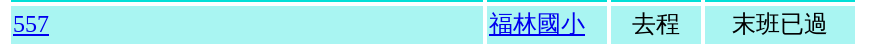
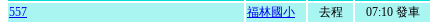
[732,10,828,38] 末班已過 -> [365,5,419,19] 07:10 發車

